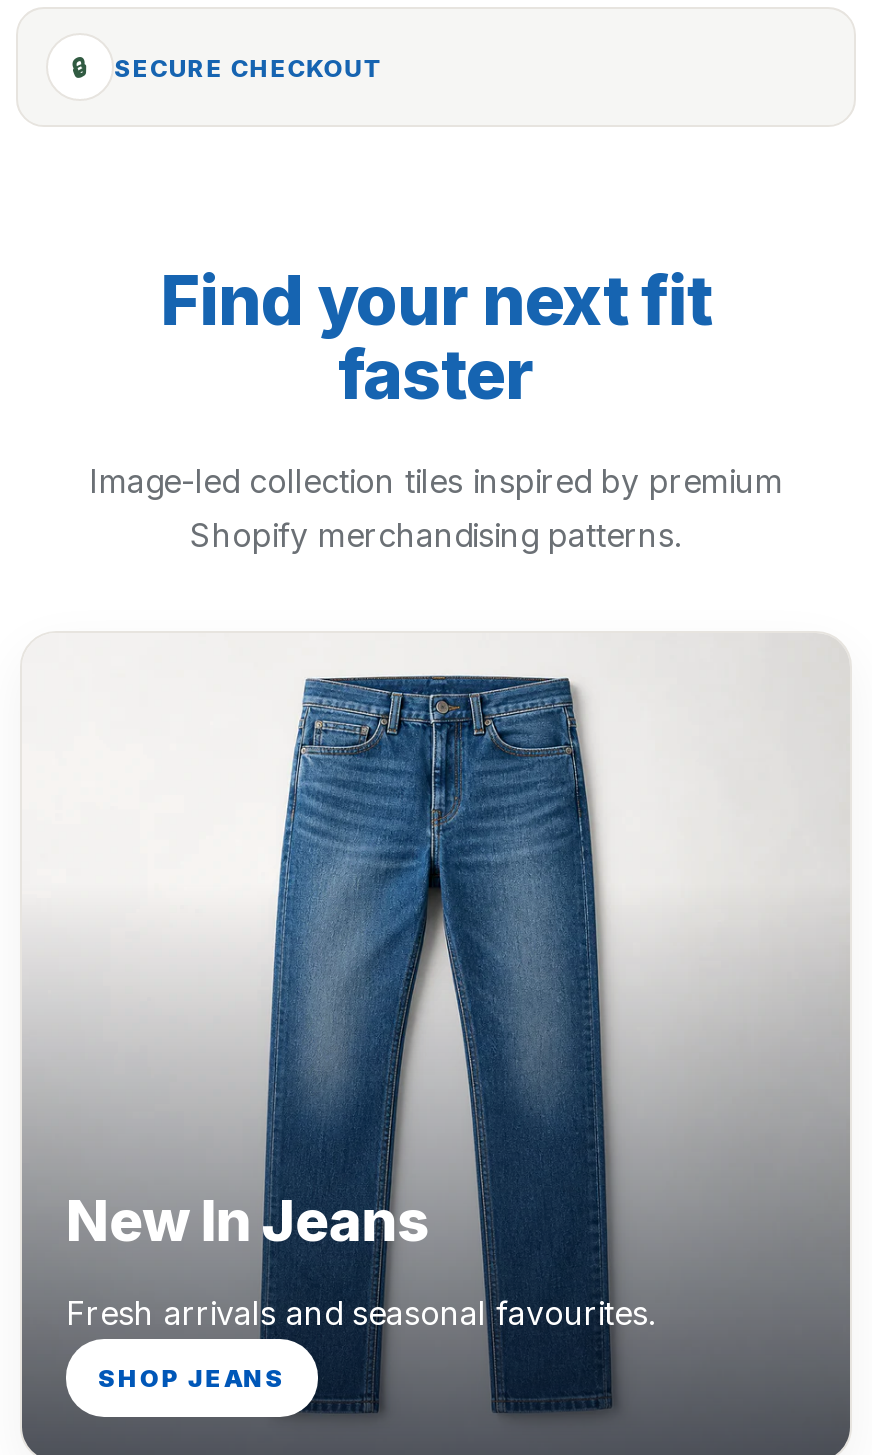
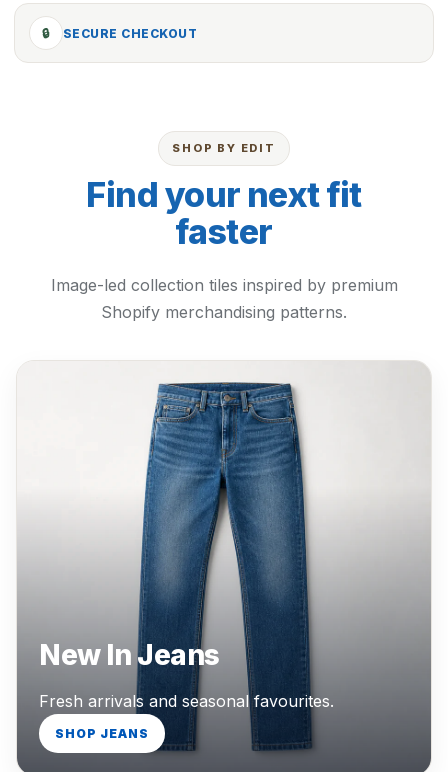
none -> [172,141,276,155] SHOP BY EDIT

